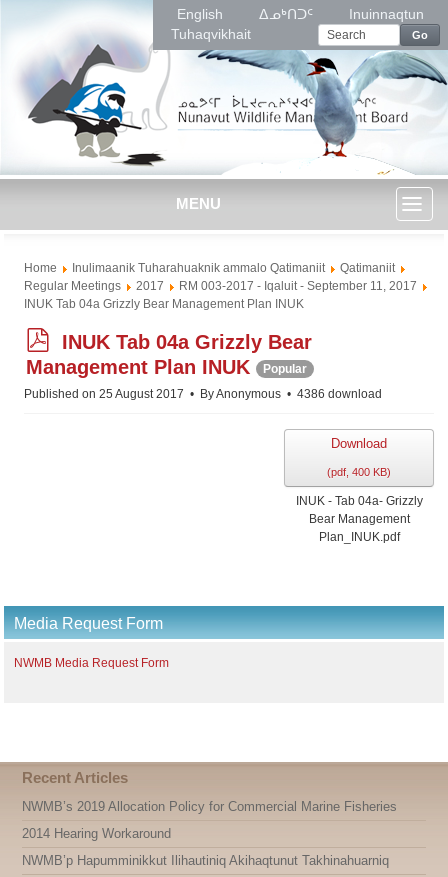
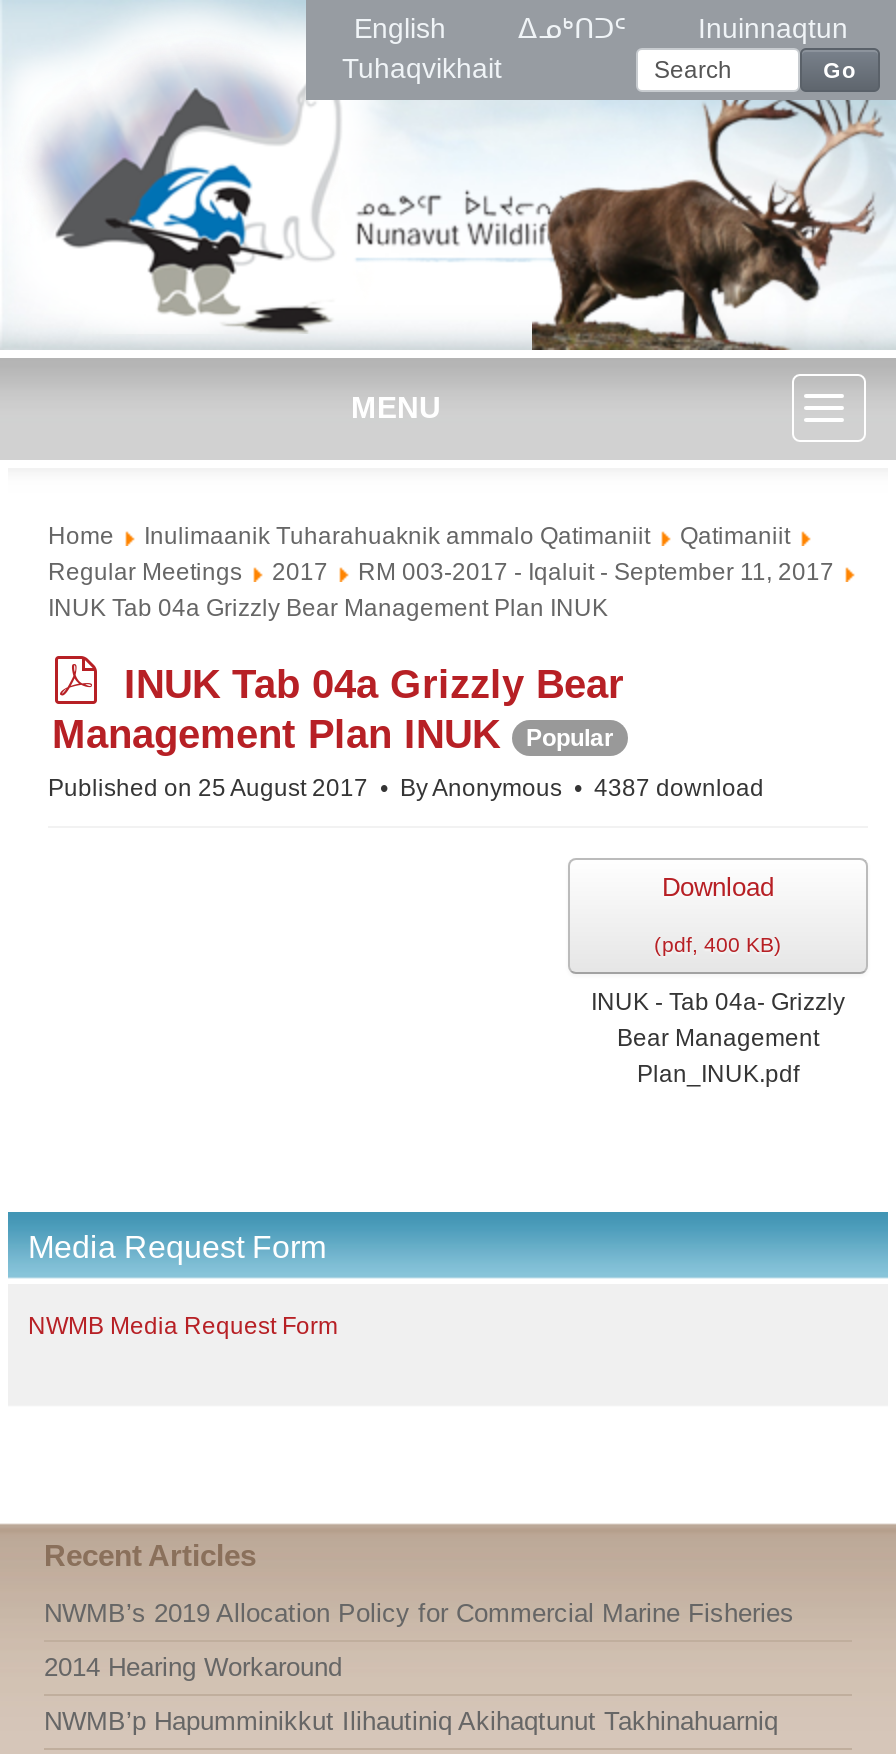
[197,49,445,175] [image] -> [398,100,890,352] [image]
[294,387,382,401] 4386 download -> [588,774,764,802] 4387 download

